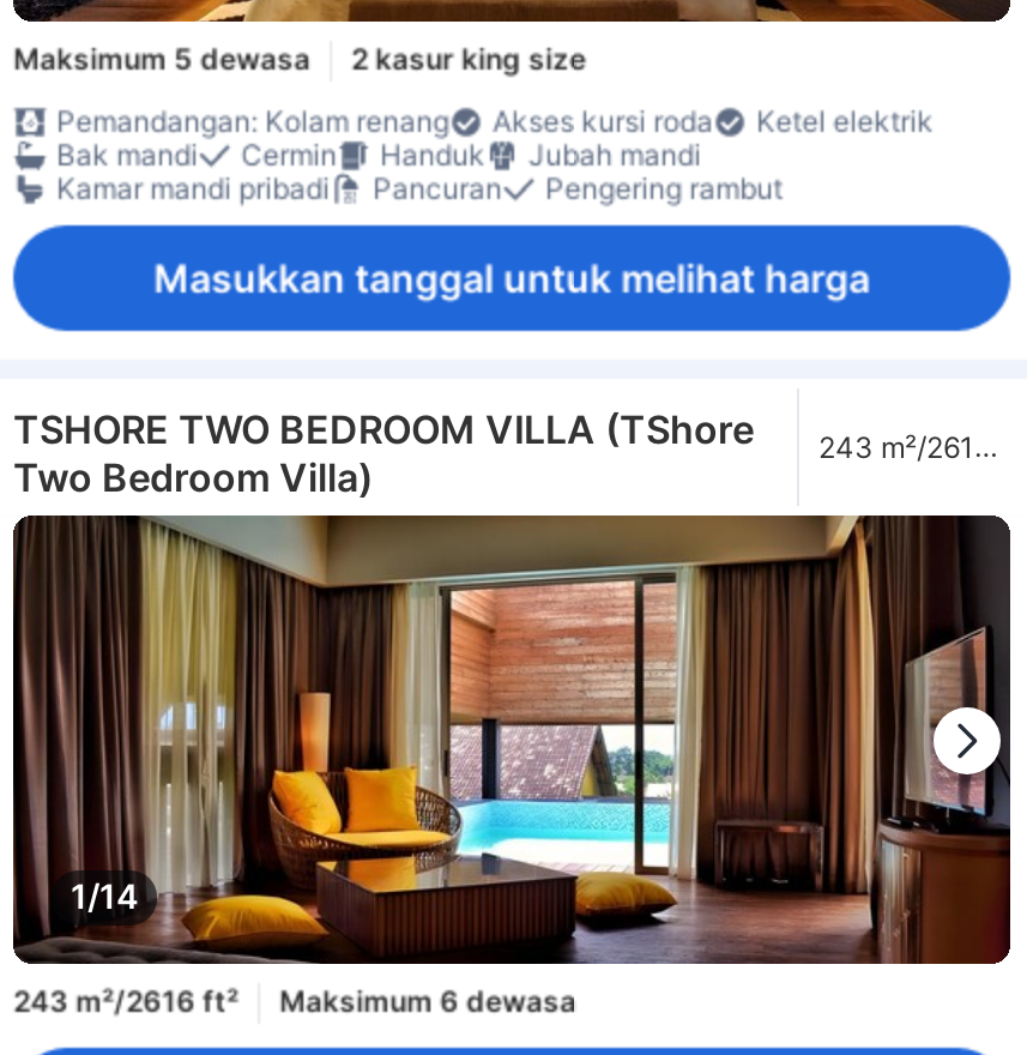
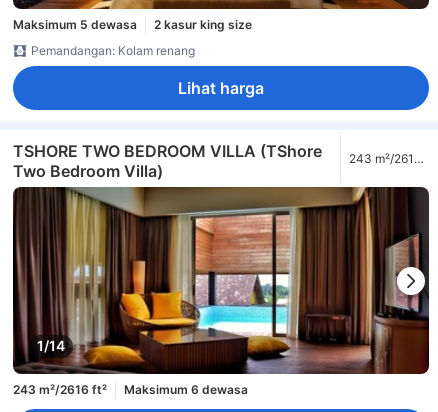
[56,103,934,302] Akses kursi roda | Ketel elektrik | Bak mandi | Cermin | Handuk | Jubah mandi | Kamar mandi pribadi | Pancuran | Pengering rambut | Masukkan tanggal untuk melihat harga -> [178,78,264,98] Lihat harga

